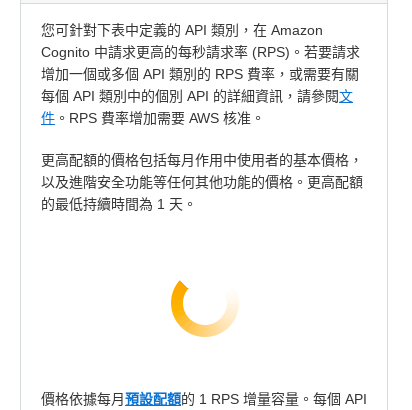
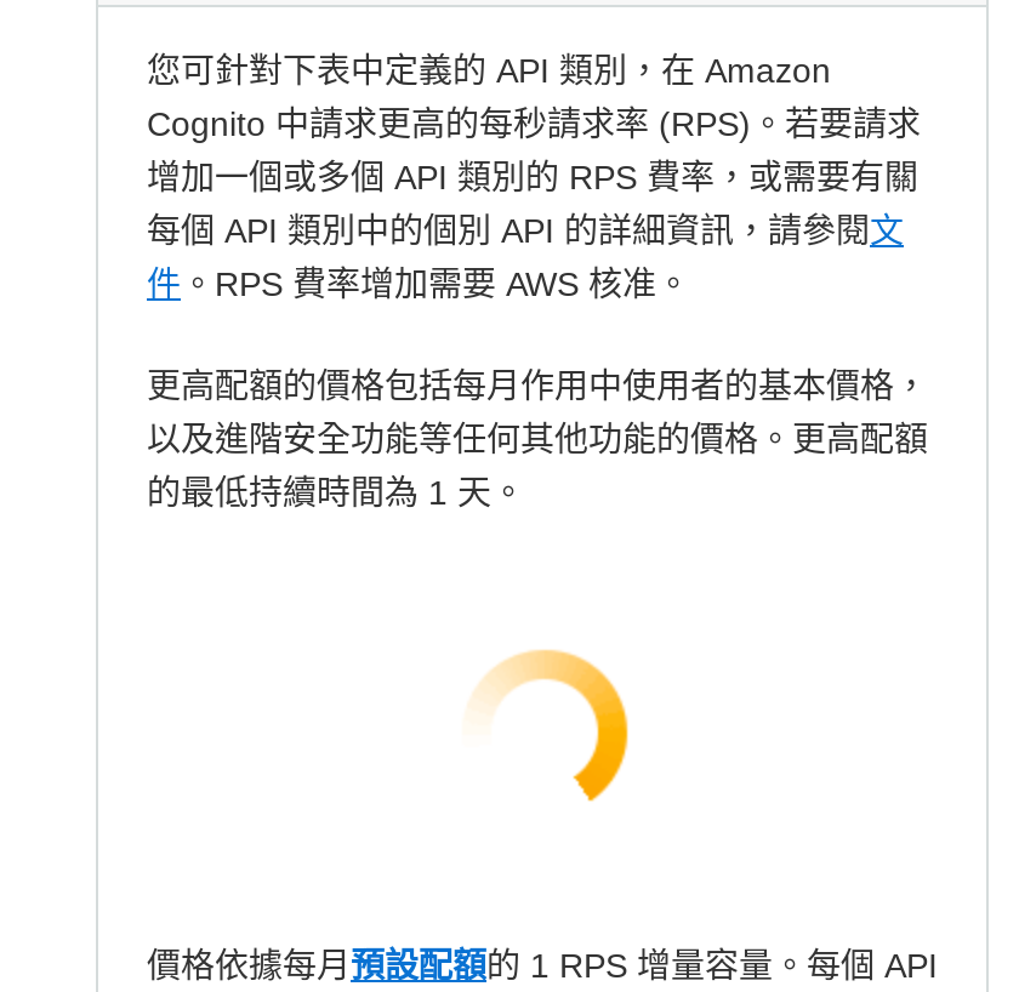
[170,269,239,338] [image] -> [462,648,630,815] [image]

